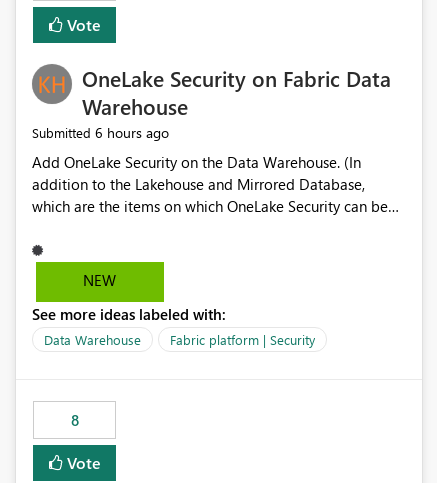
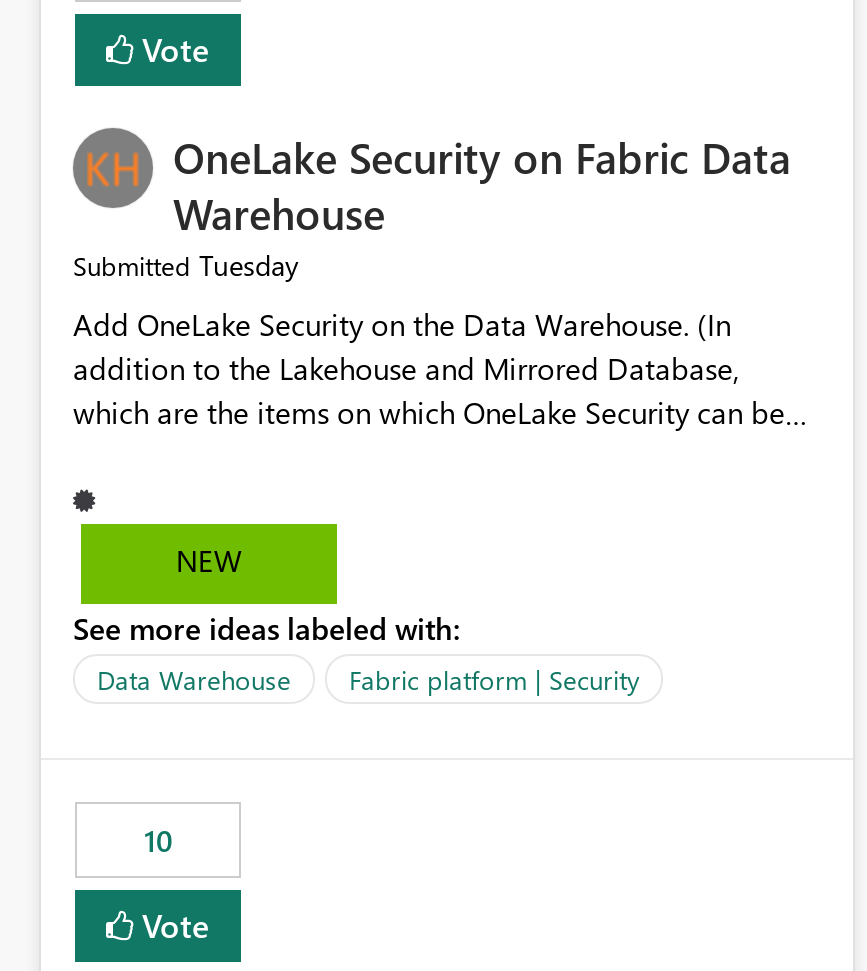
[32,123,169,142] Submitted 6 hours ago -> [73,247,299,285] Submitted Tuesday
[70,410,78,430] 8 -> [144,821,172,861] 10

